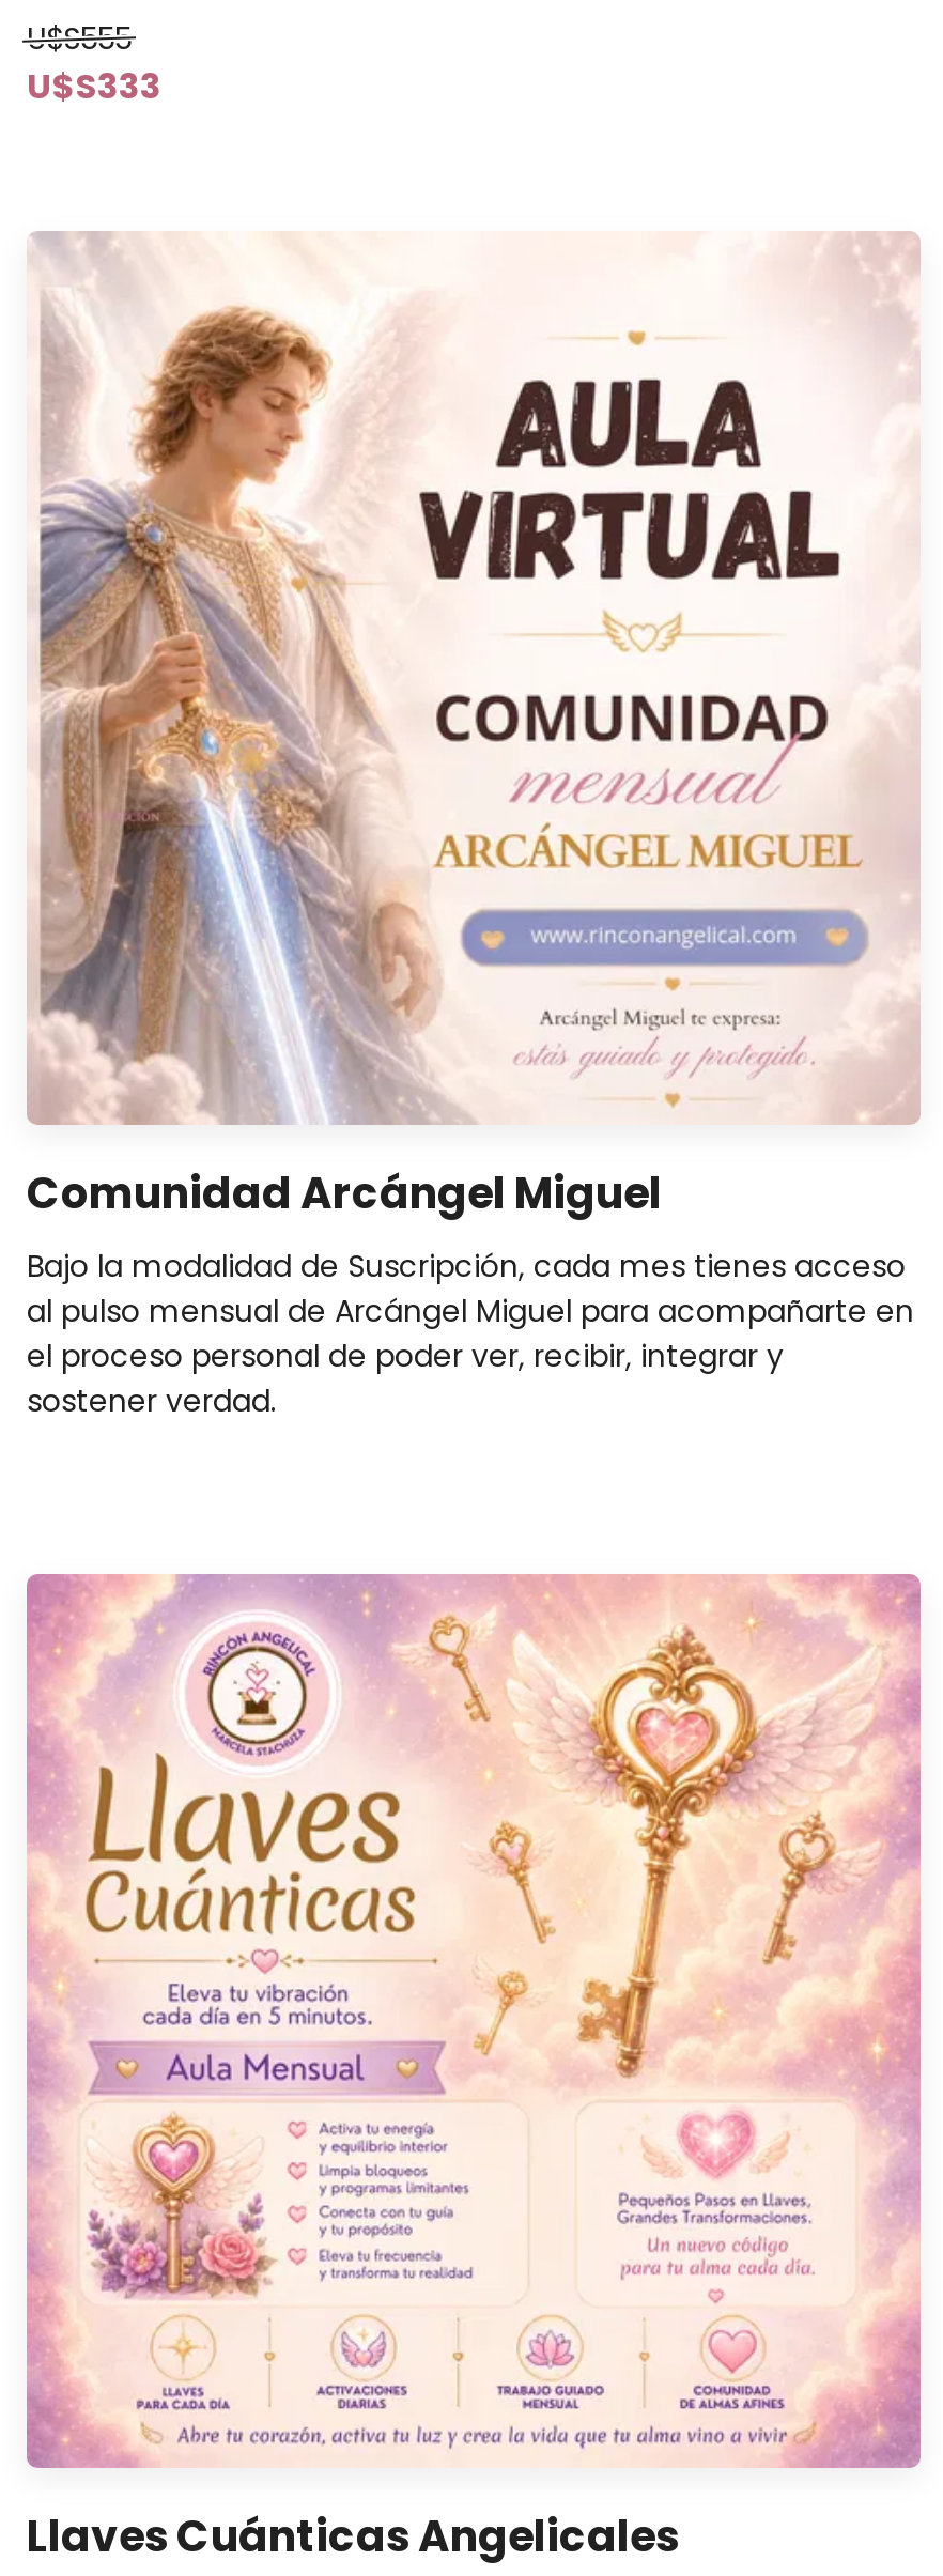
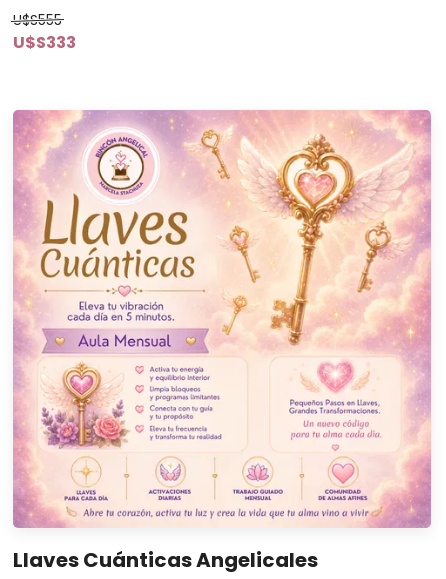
[27,233,918,1422] [image] | Comunidad Arcángel Miguel | Bajo la modalidad de Suscripción, cada mes tienes acceso | al pulso mensual de Arcángel Miguel para acompañarte en | el proceso personal de poder ver, recibir, integrar y | sostener verdad. -> none

